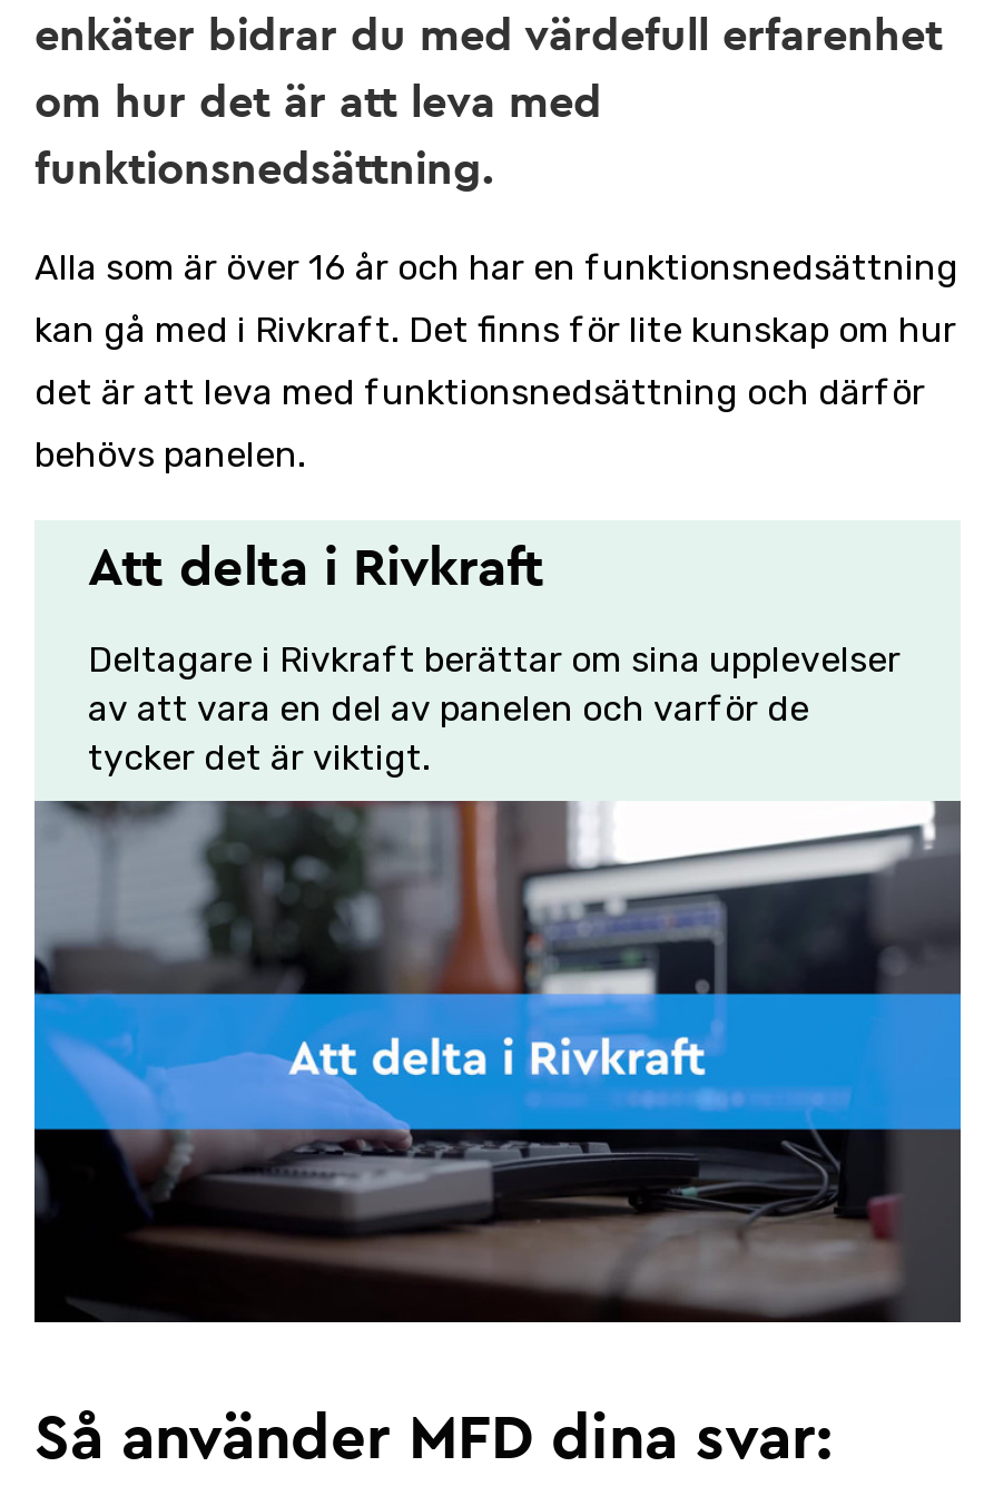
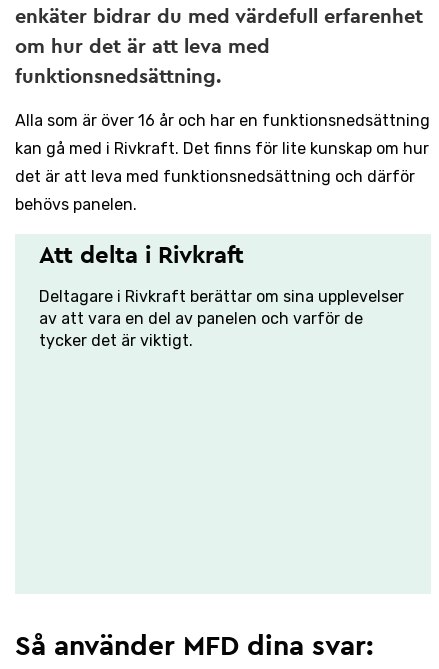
[32,799,963,1324] [image] -> none

